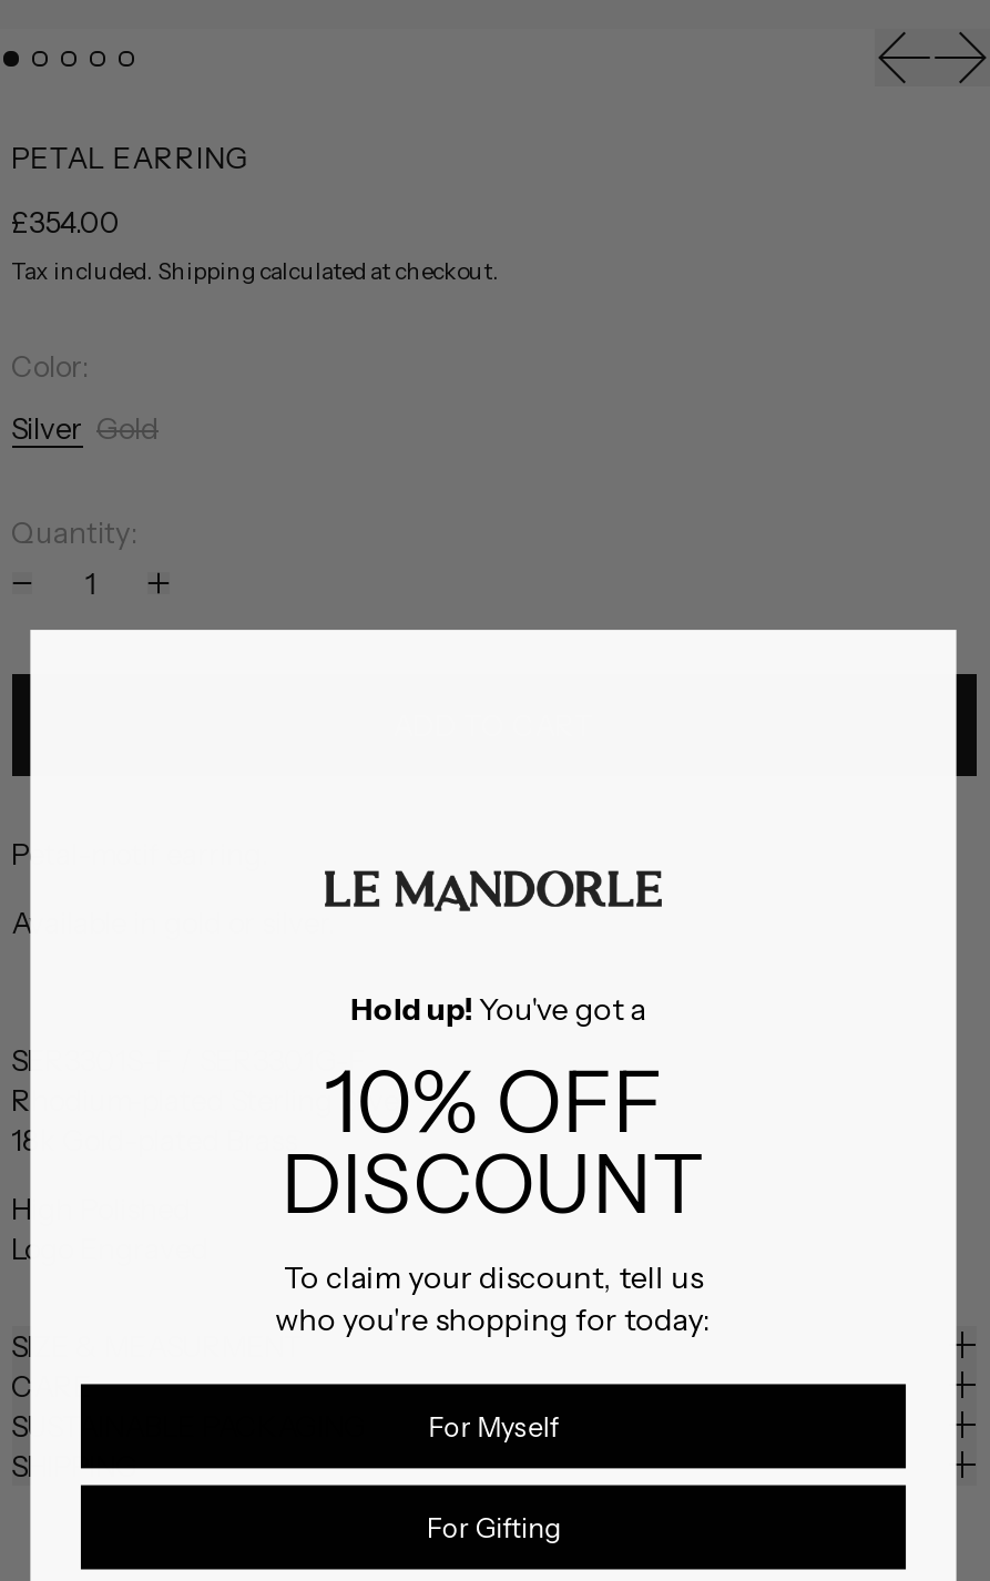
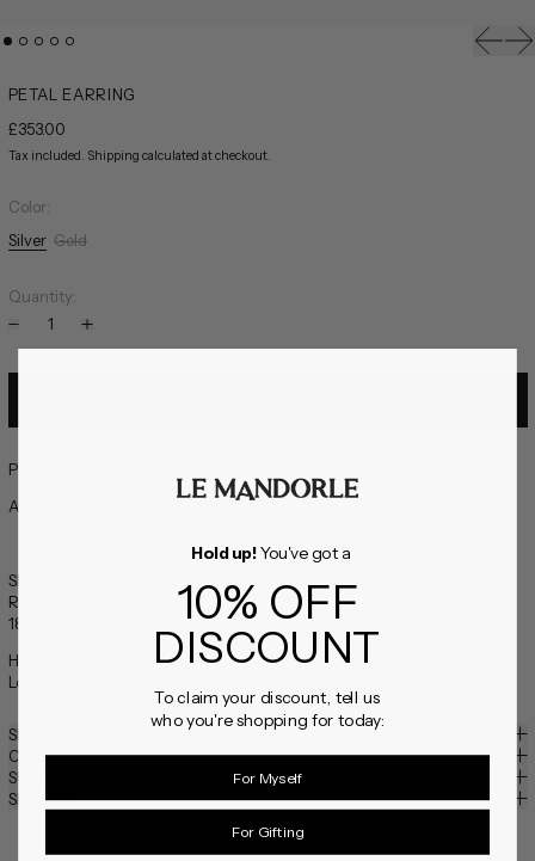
[11,205,120,241] £354.00 -> [8,120,65,139] £353.00

